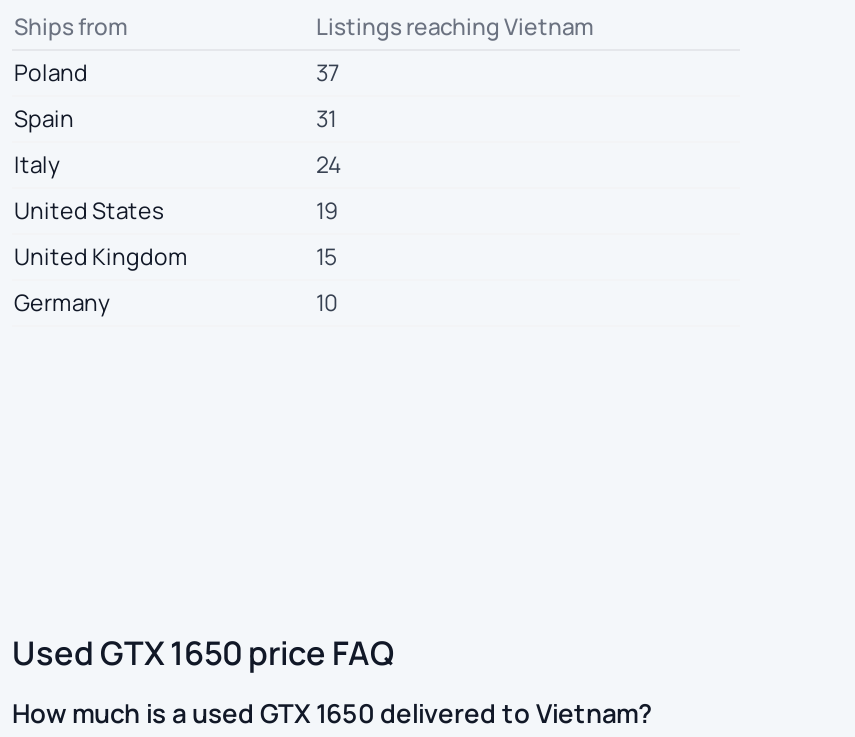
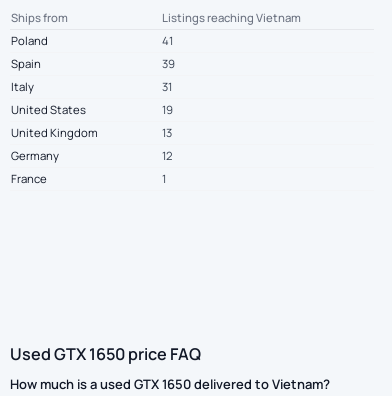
[316,57,340,87] 37 -> [162,33,173,48] 41
[316,103,336,133] 31 -> [162,56,175,71] 39
[316,149,342,179] 24 -> [162,79,172,94] 31
[316,241,338,271] 15 -> [162,125,172,140] 13
[316,287,338,317] 10 -> [11,148,172,186] 12 | France | 1

